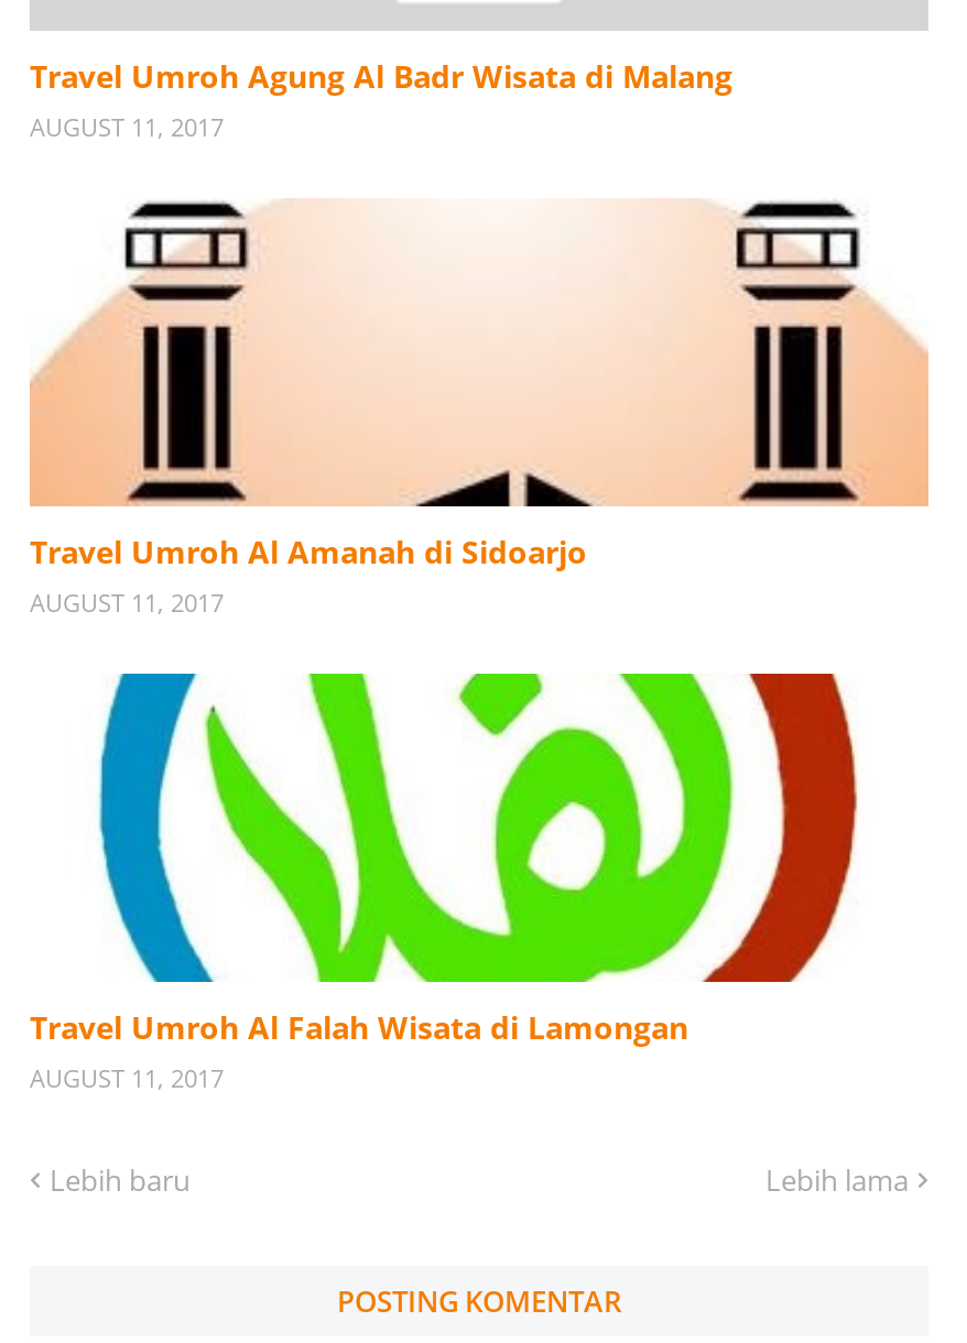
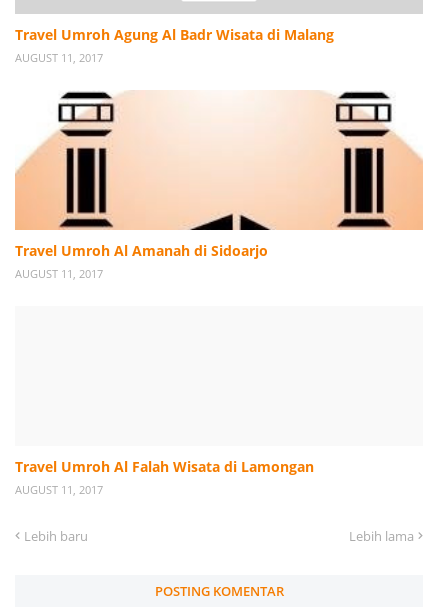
[98,671,858,984] [image] -> none

